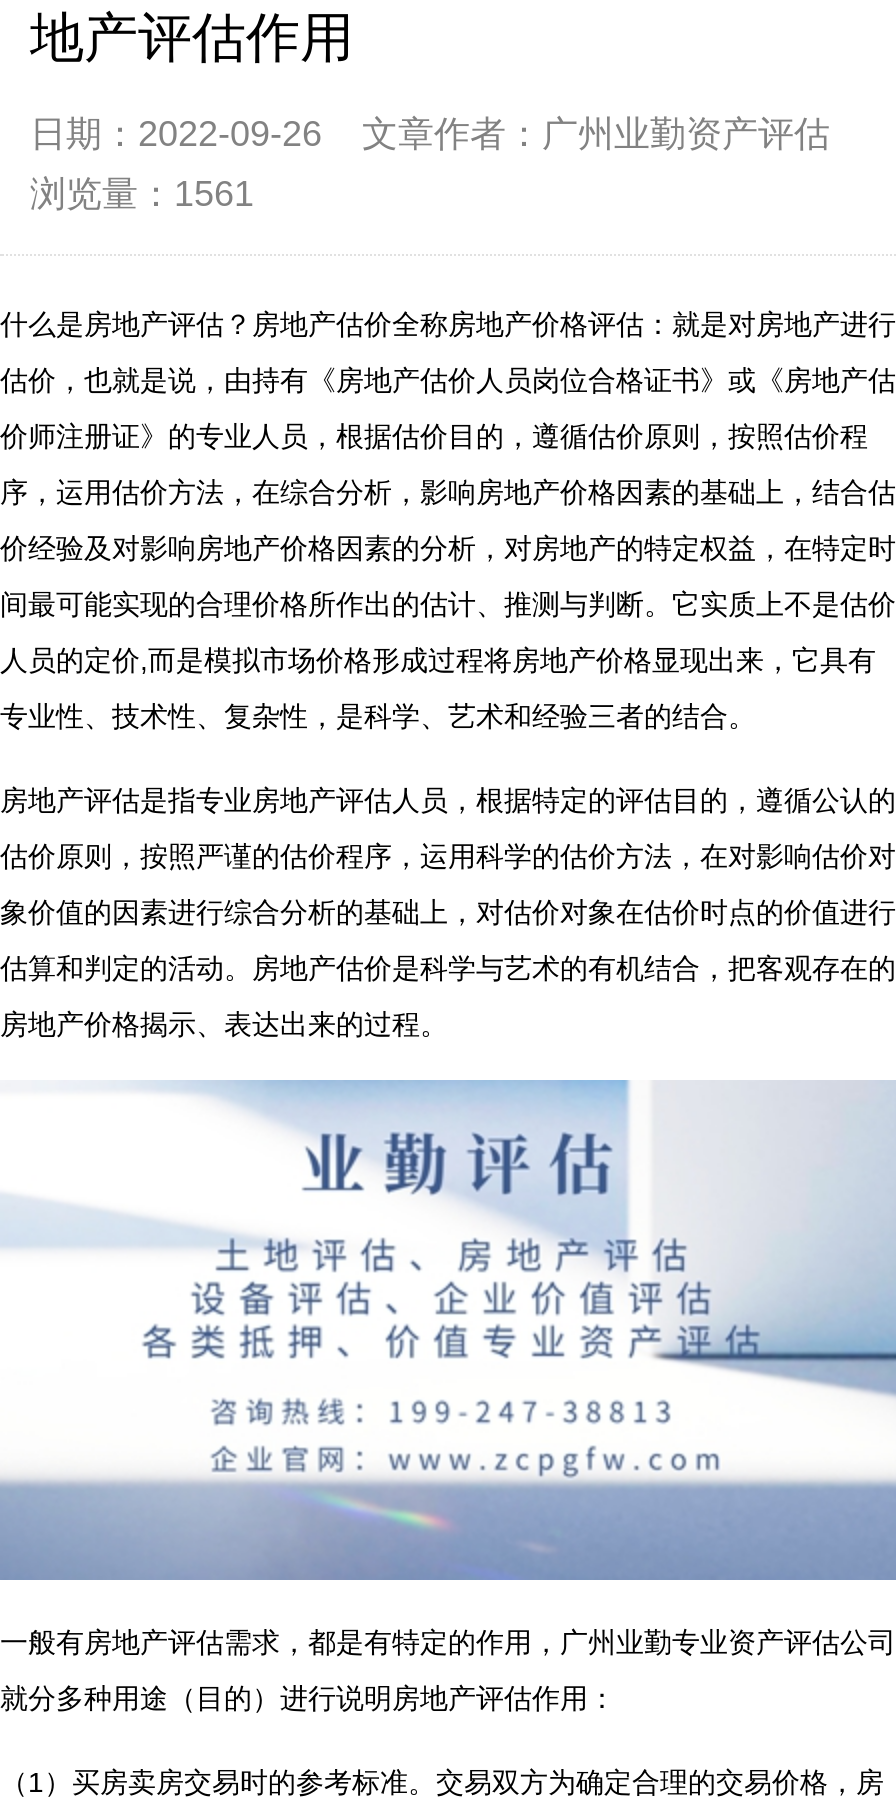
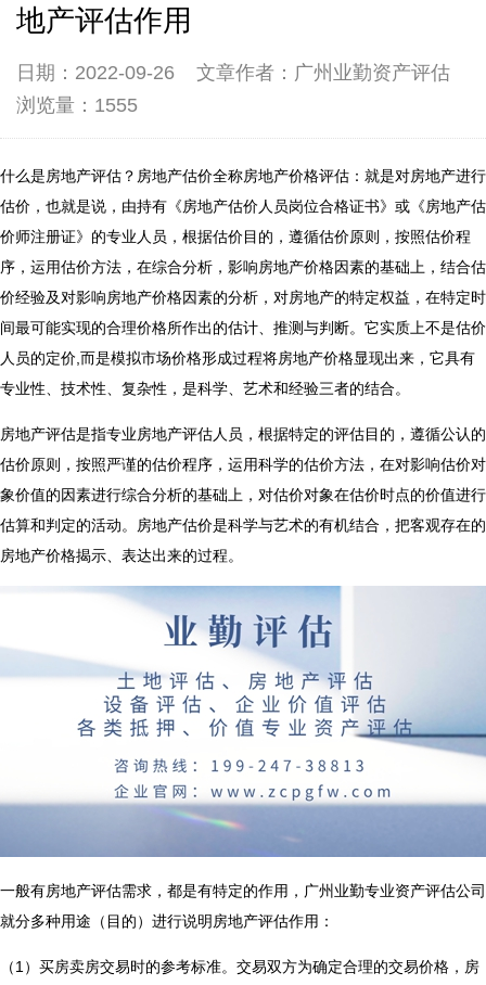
[30,174,254,214] 浏览量：1561 -> [16,94,138,116] 浏览量：1555

